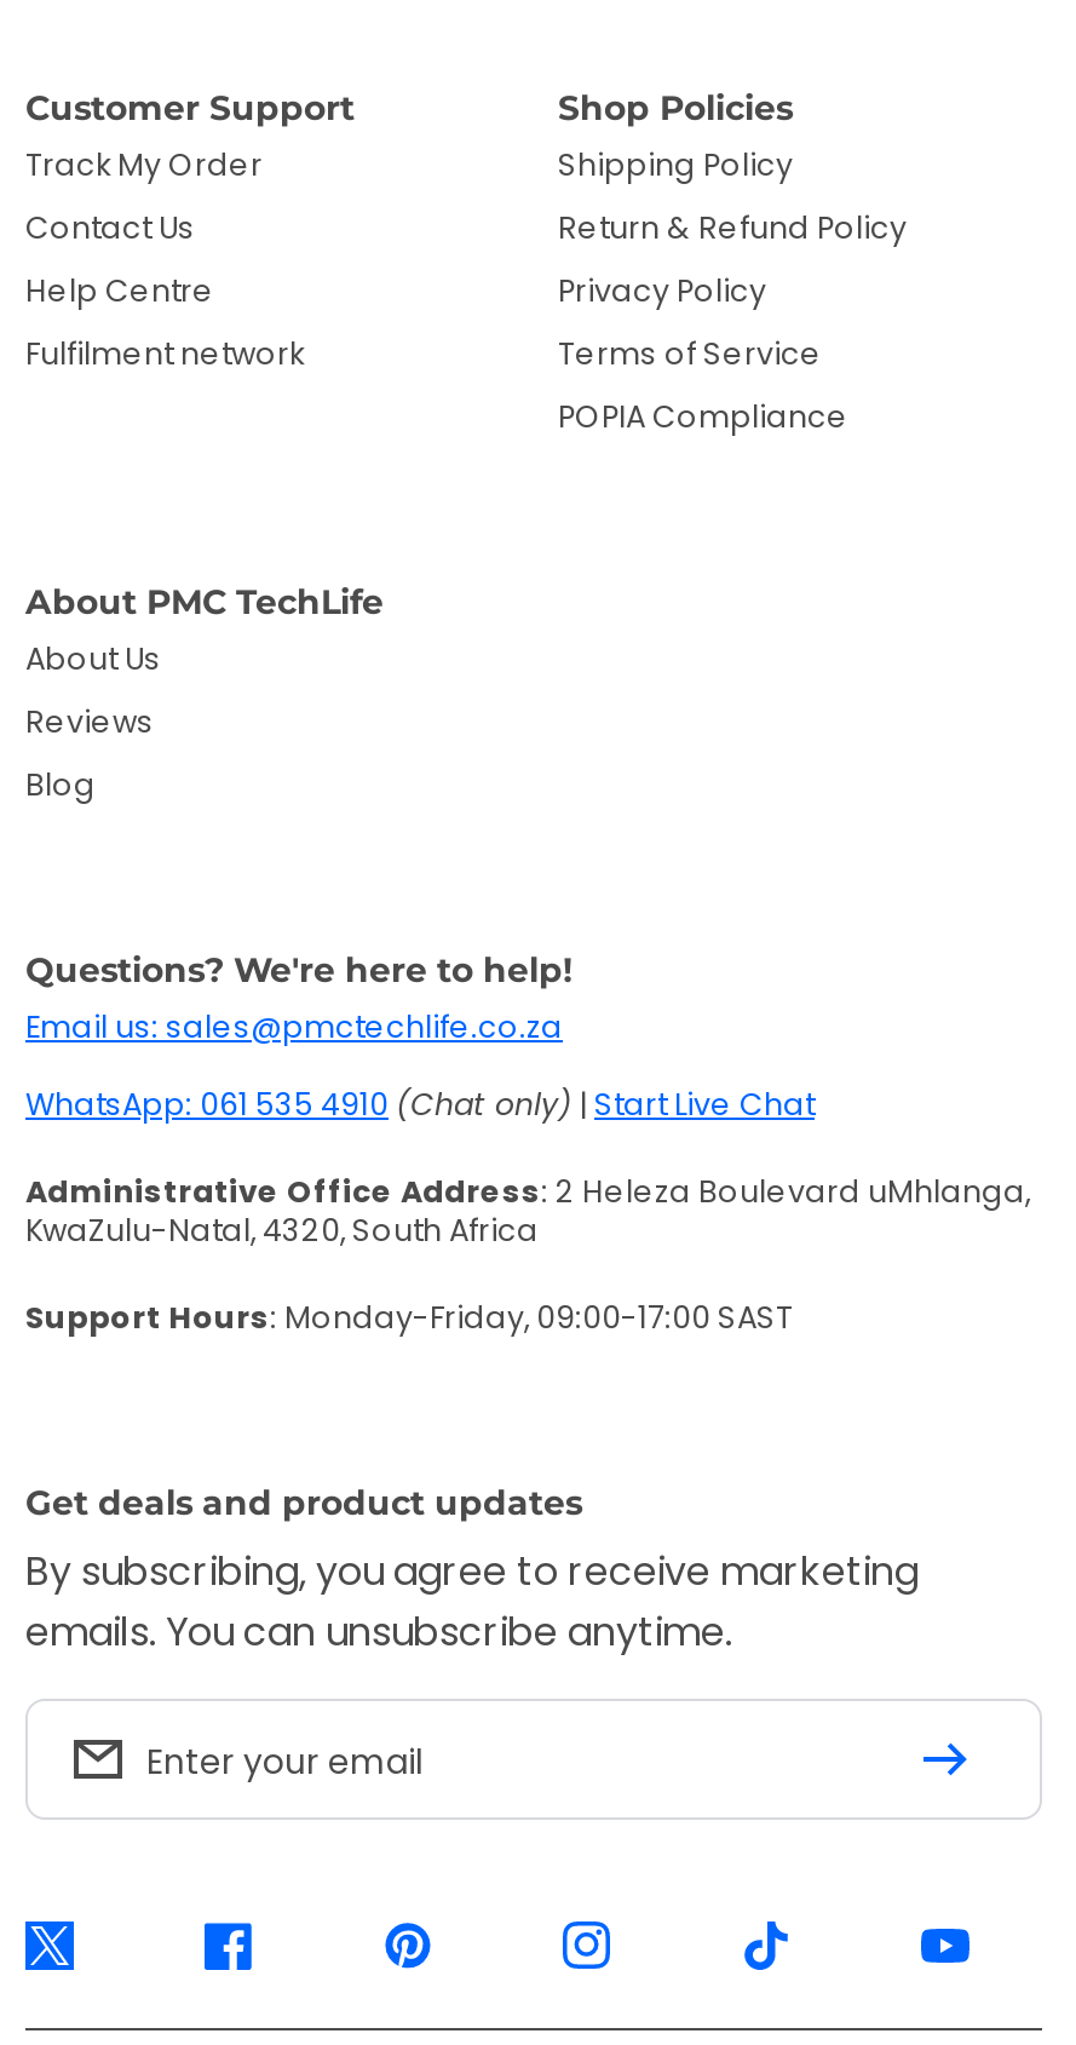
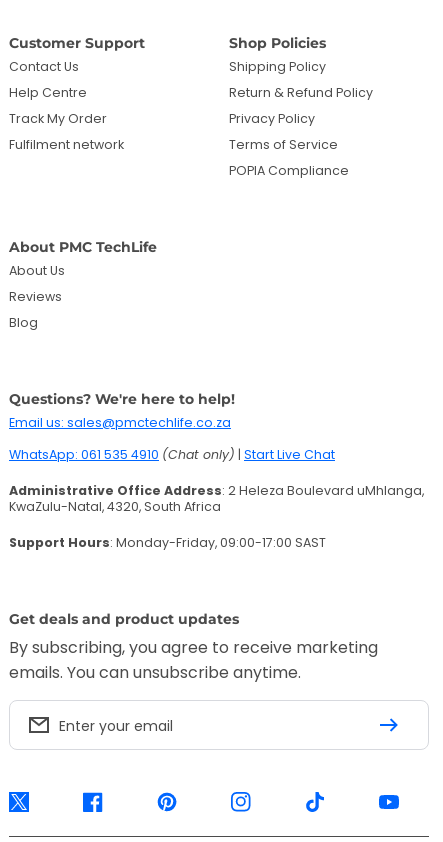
moved [25,144,263,185] -> [9,110,107,127]: Track My Order
moved [25,207,214,311] -> [9,58,87,101]: Contact Us | Help Centre

